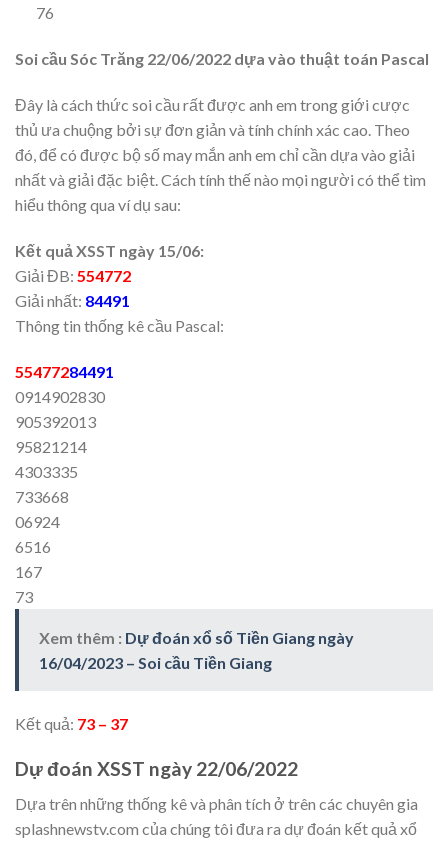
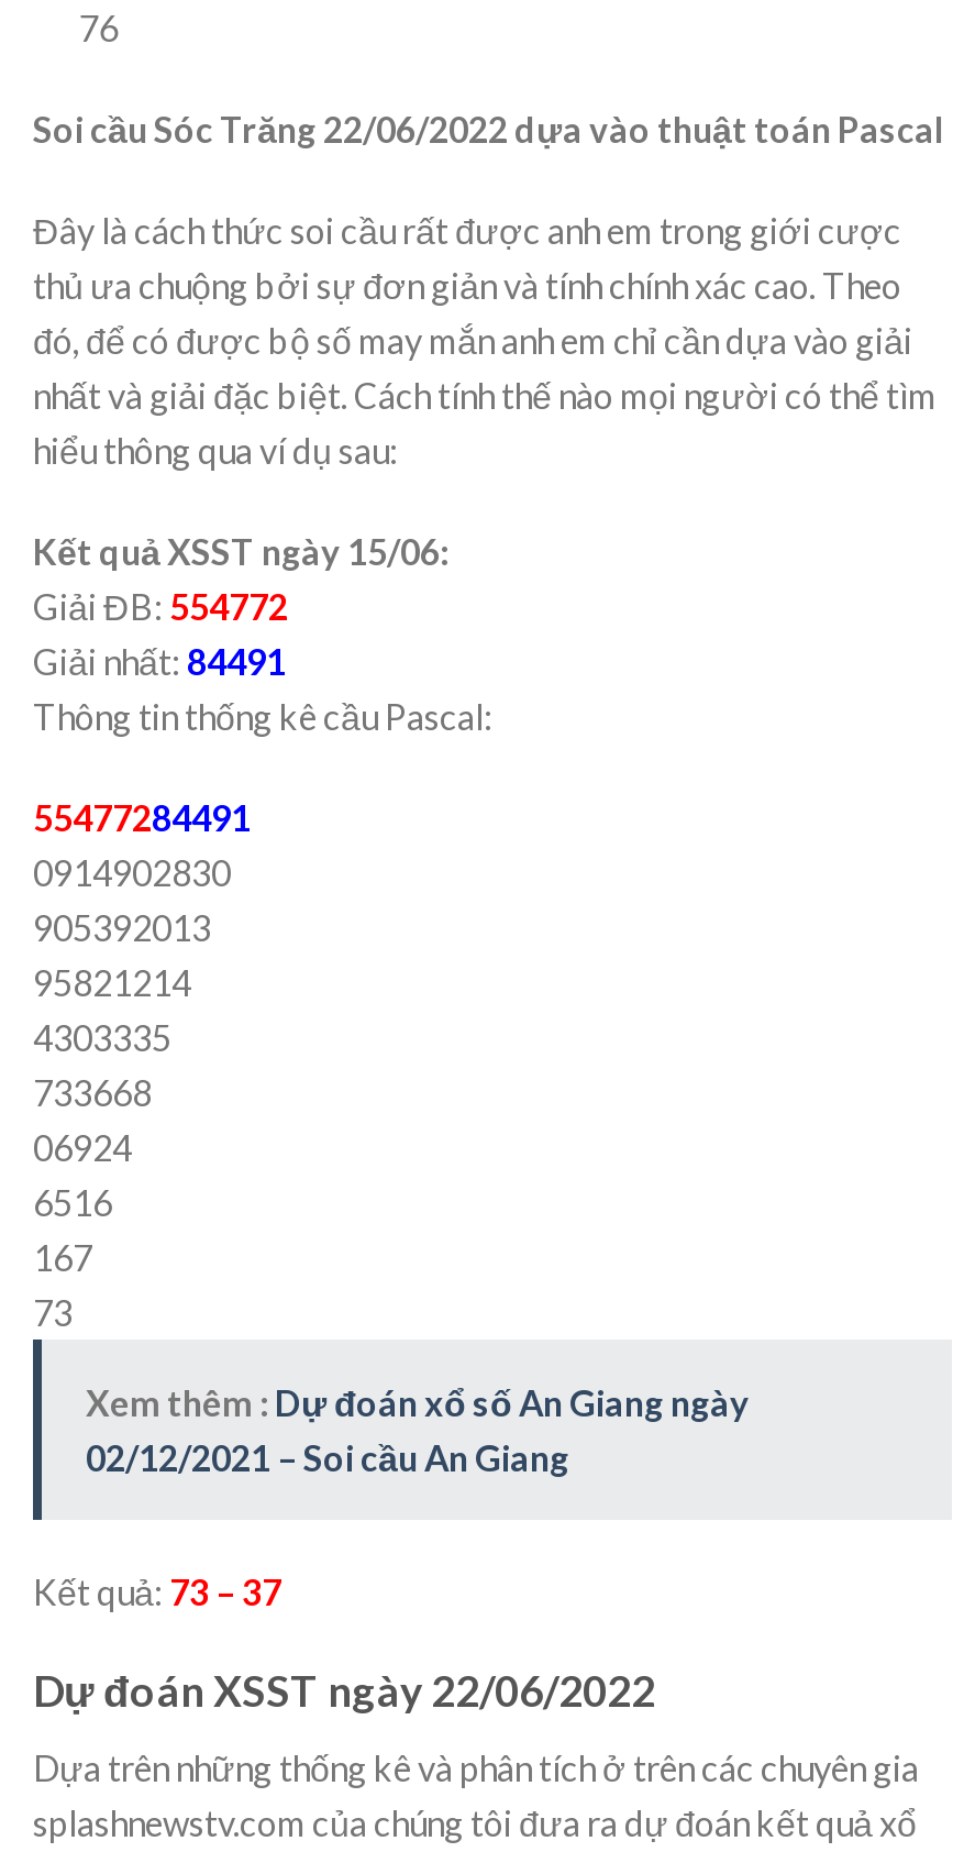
[39,627,354,646] Xem thêm : Dự đoán xổ số Tiền Giang ngày -> [86,1380,750,1422] Xem thêm : Dự đoán xổ số An Giang ngày
[39,652,272,671] 16/04/2023 – Soi cầu Tiền Giang -> [86,1435,569,1477] 02/12/2021 – Soi cầu An Giang

